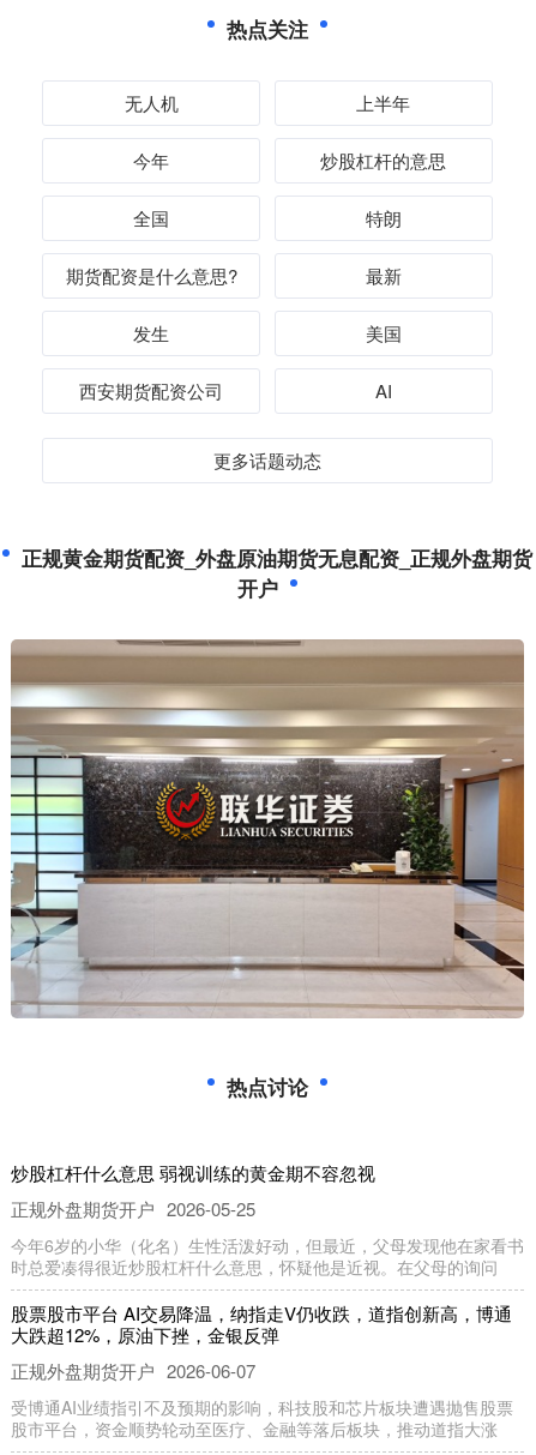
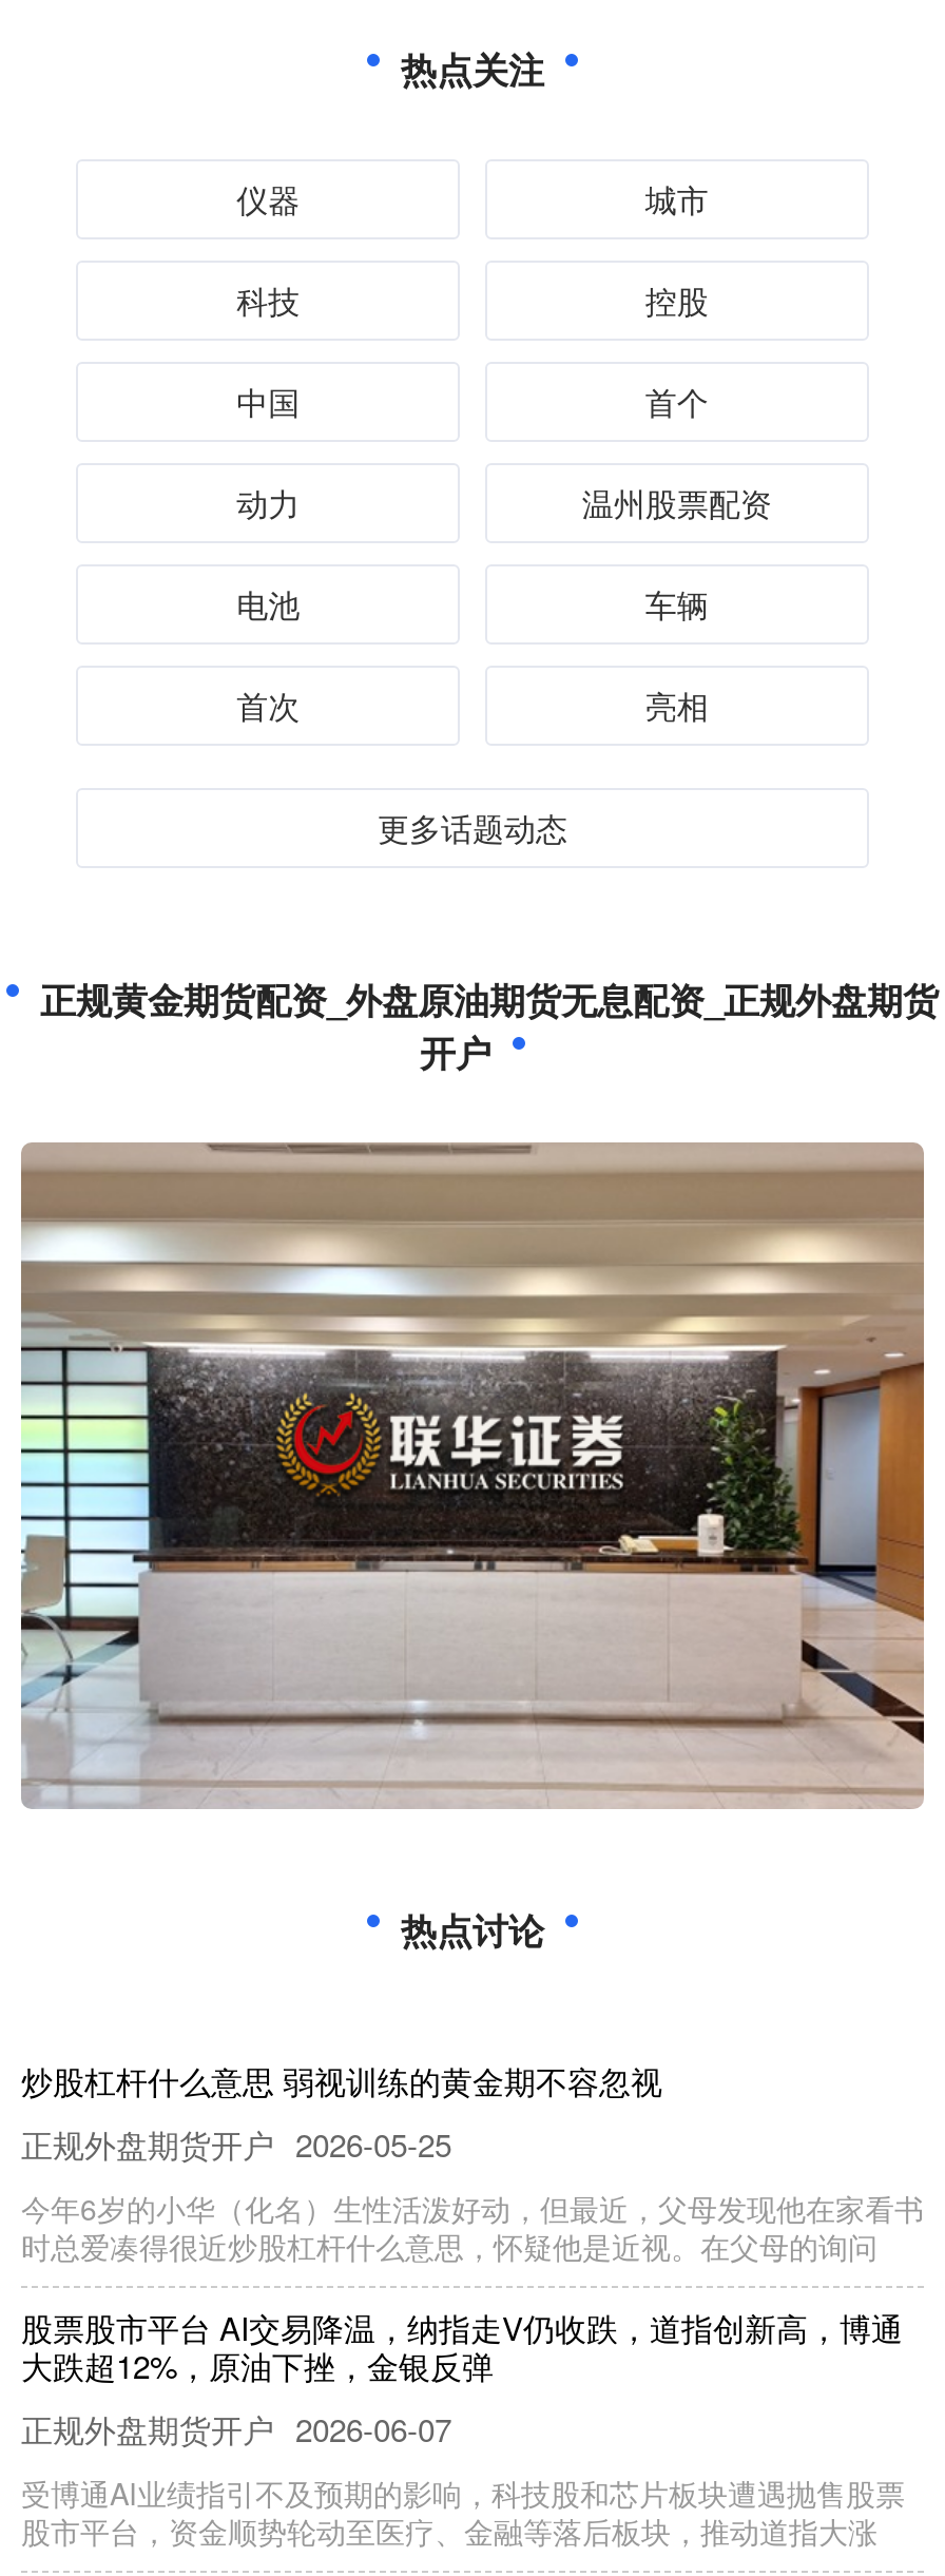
[124,90,410,115] 无人机 | 上半年 -> [236,176,708,220] 仪器 | 城市
[133,148,446,173] 今年 | 炒股杠杆的意思 -> [236,277,708,322] 科技 | 控股
[133,205,401,230] 全国 | 特朗 -> [236,379,708,423] 中国 | 首个
[65,263,401,288] 期货配资是什么意思? | 最新 -> [236,480,772,524] 动力 | 温州股票配资
[133,320,401,345] 发生 | 美国 -> [236,581,708,626] 电池 | 车辆
[79,378,392,403] 西安期货配资公司 | AI -> [236,683,708,727] 首次 | 亮相

